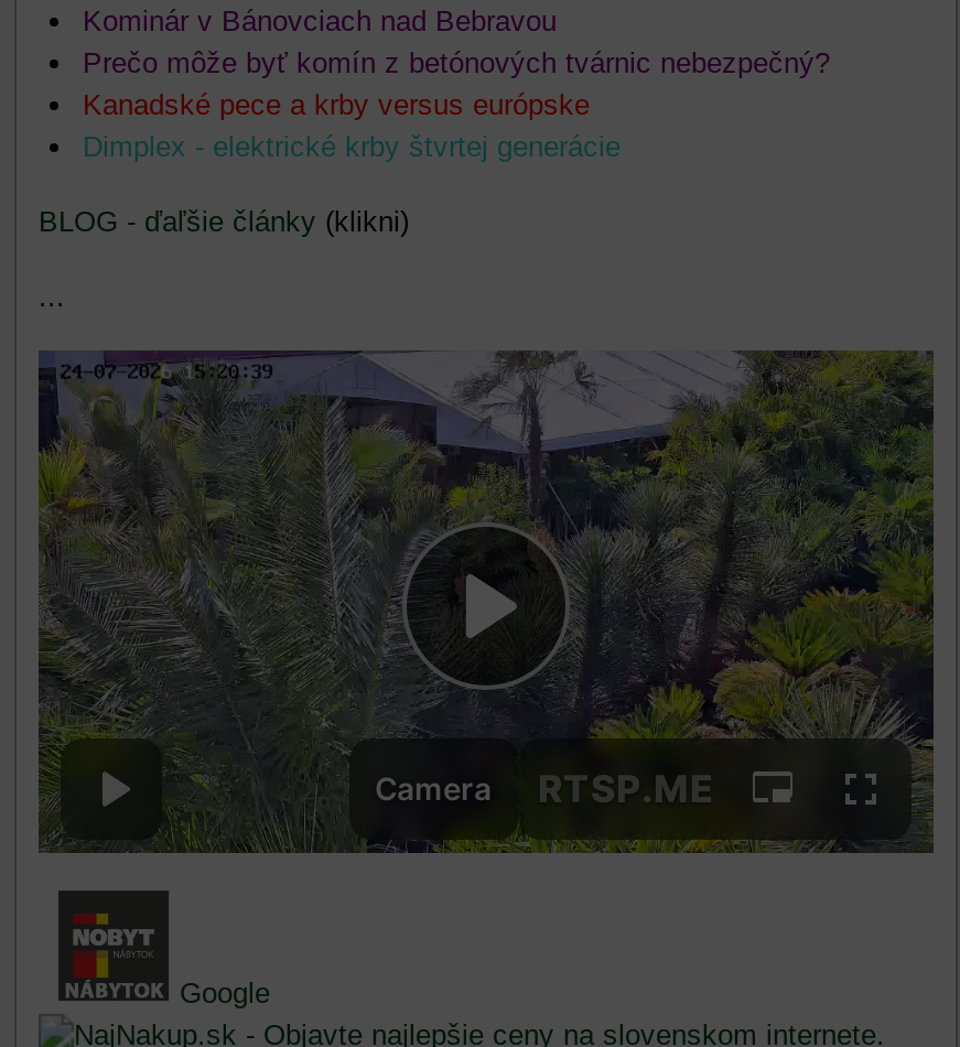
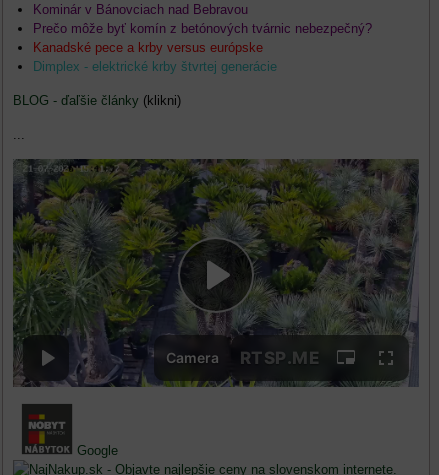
[36,348,936,855] [image] -> [12,158,419,388] [image]

